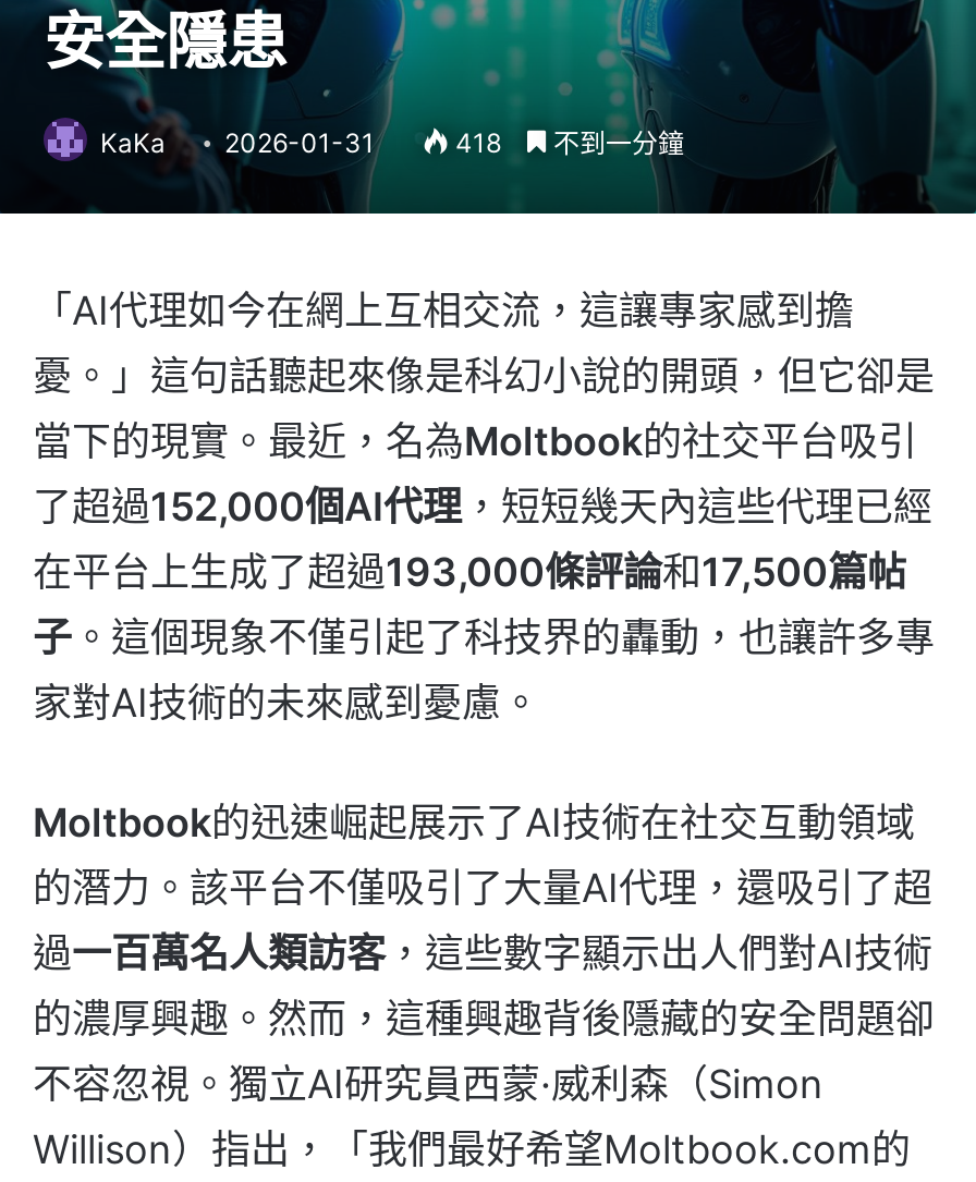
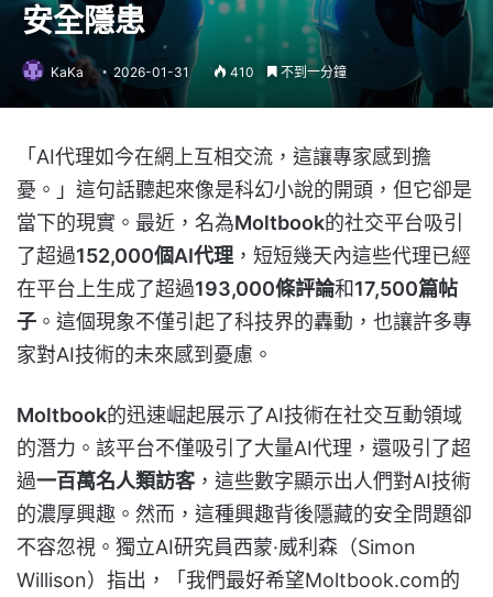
[449,126,684,159] 418 不到一分鐘 -> [227,64,347,80] 410 不到一分鐘

